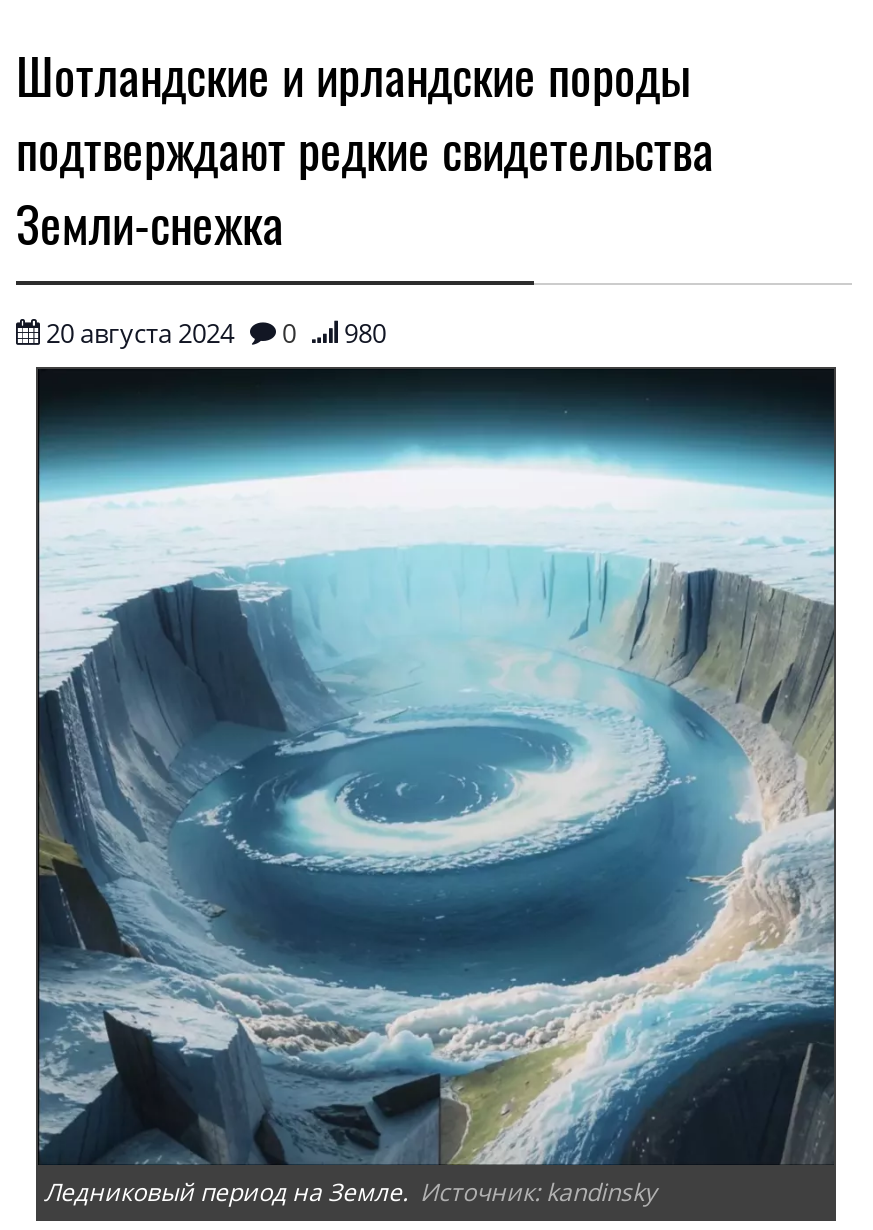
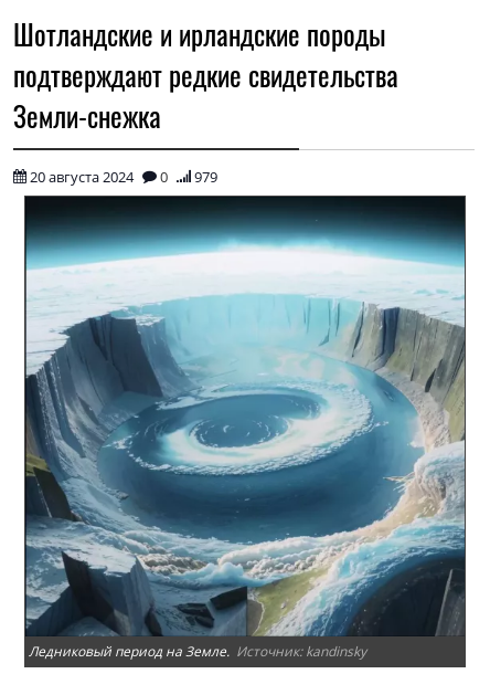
[40,315,386,351] 20 августа 2024 0 980 -> [26,167,217,187] 20 августа 2024 0 979

